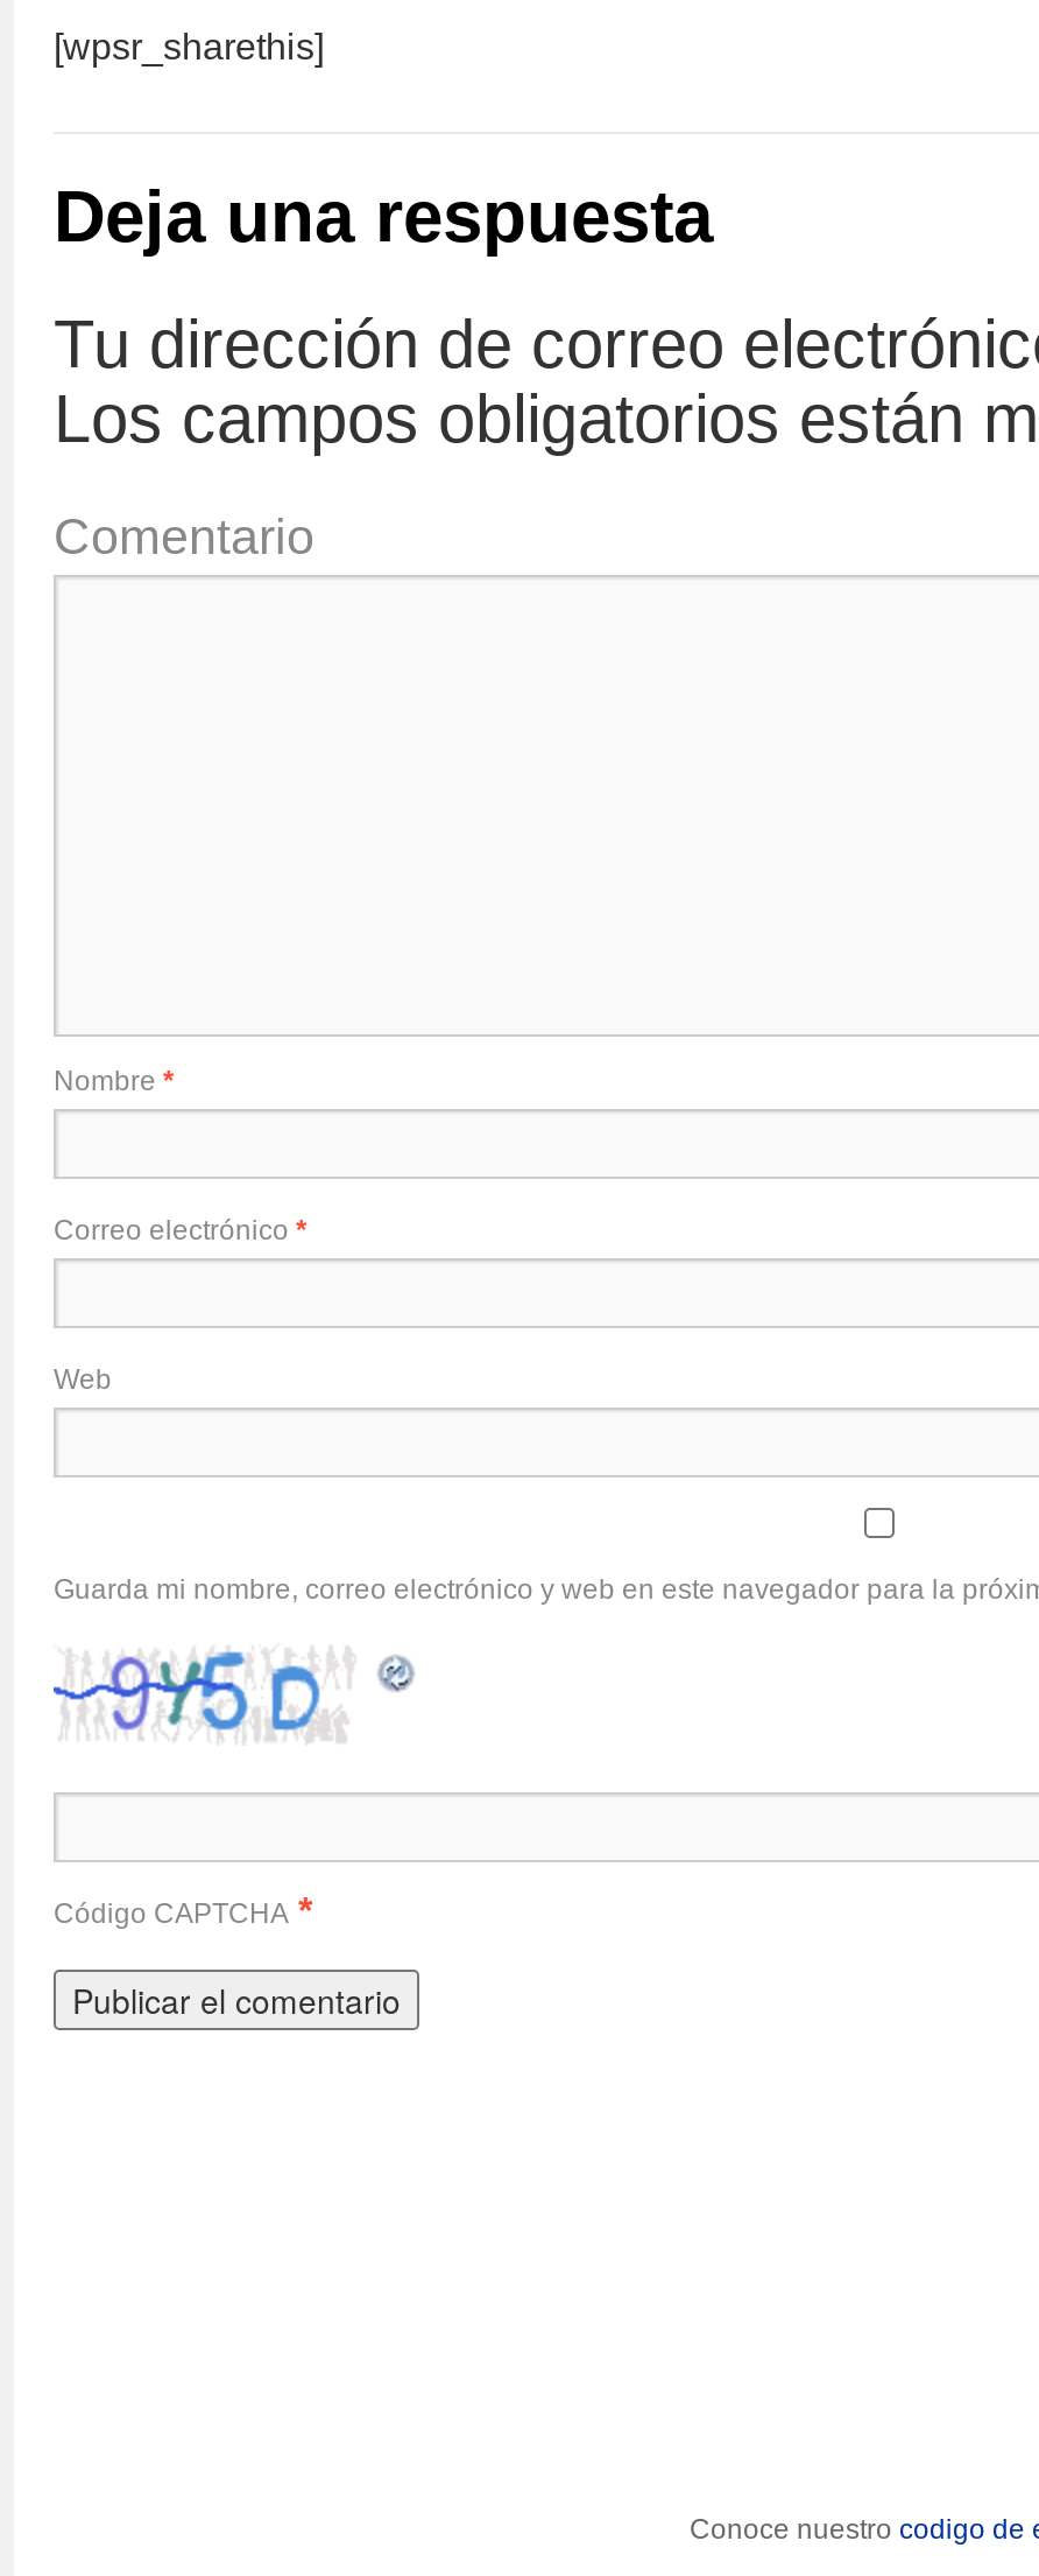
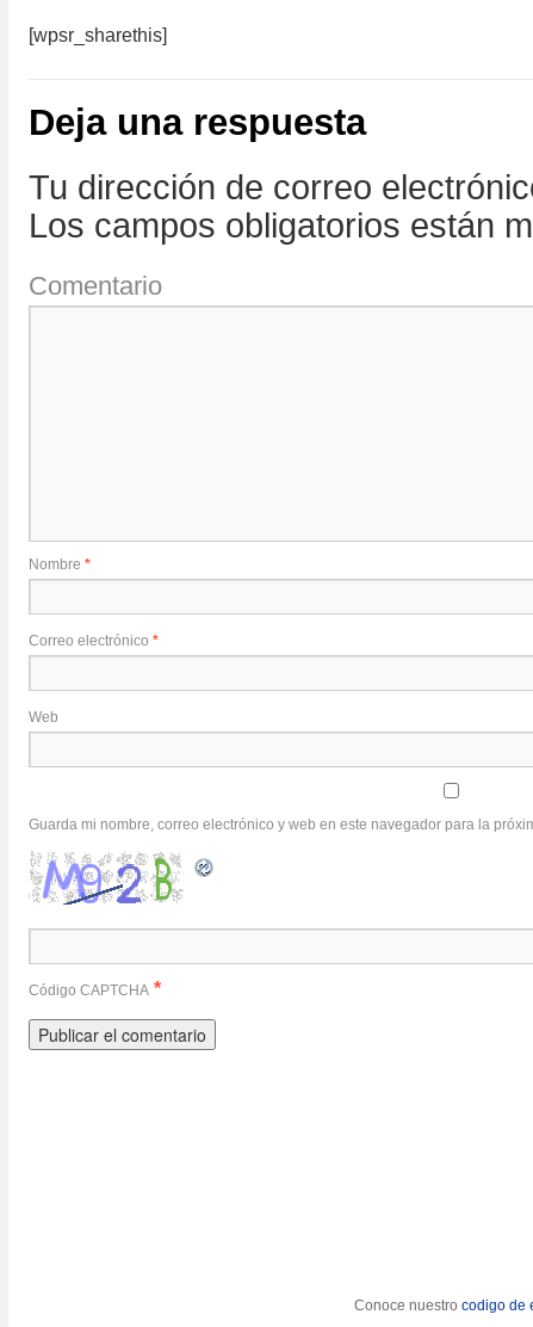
[51,1649,345,1747] [image] -> [29,852,182,906] [image]

